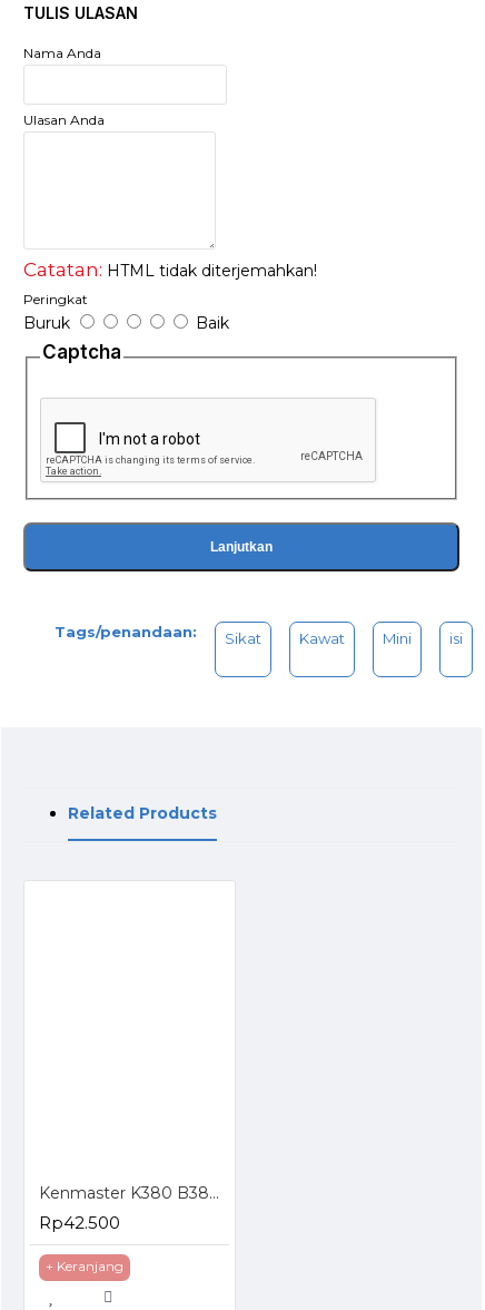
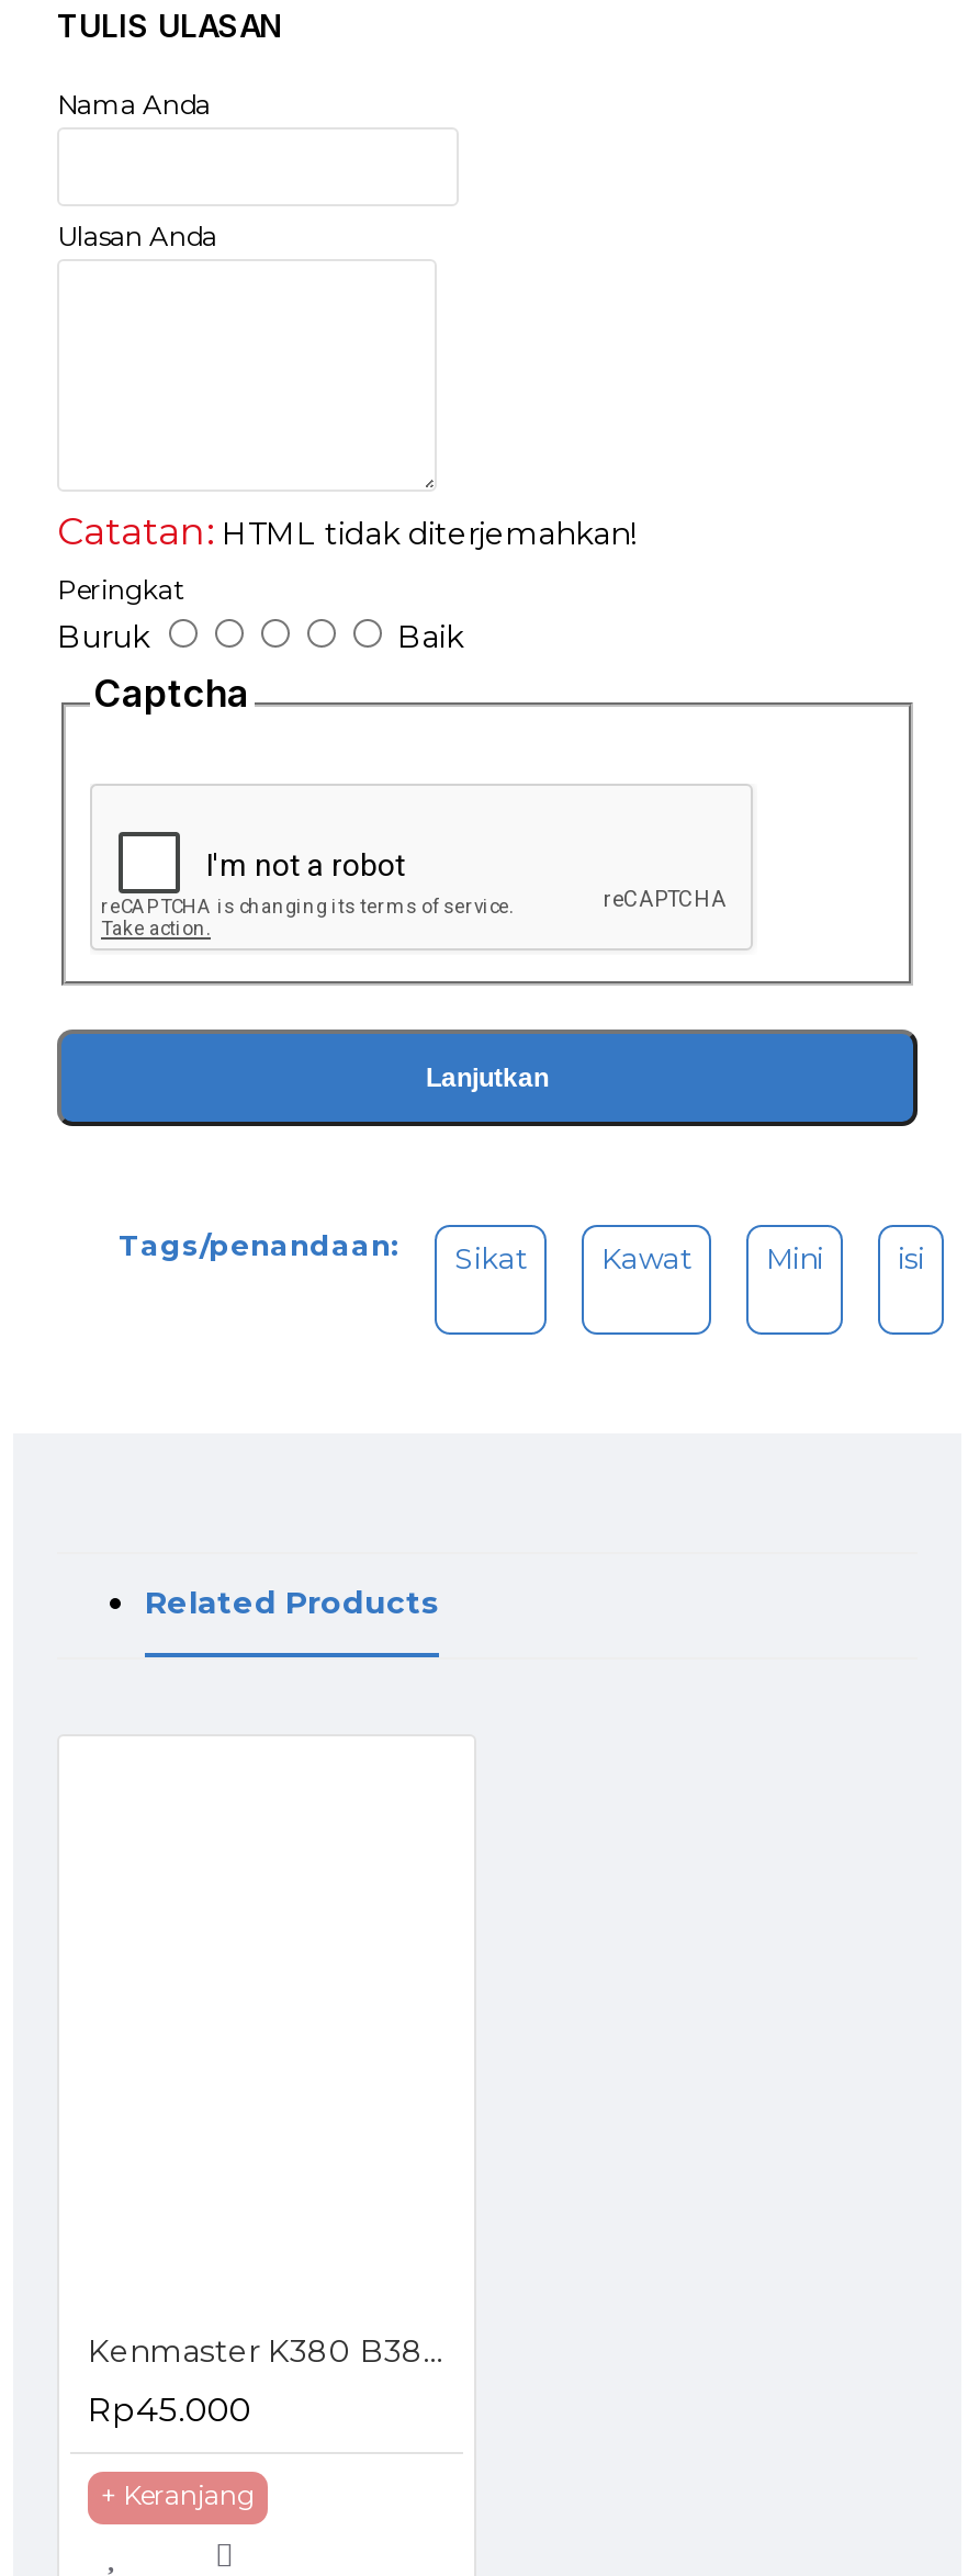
[39,1212,120,1233] Rp42.500 -> [88,2388,250,2430] Rp45.000

